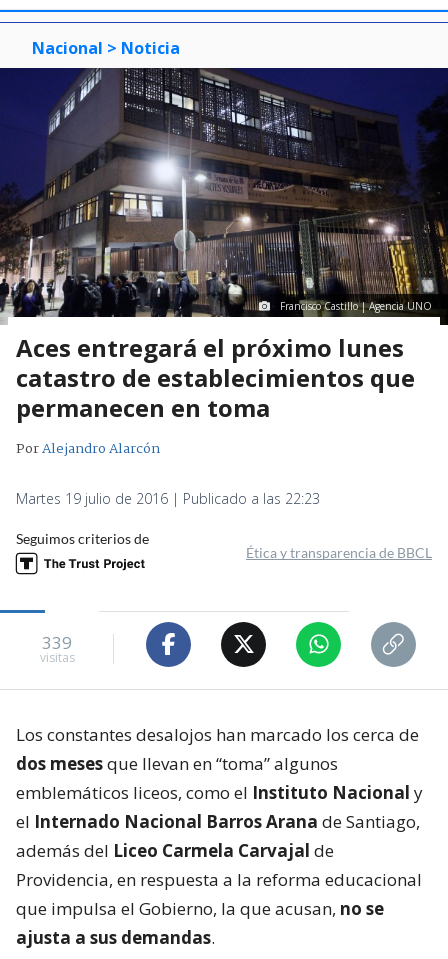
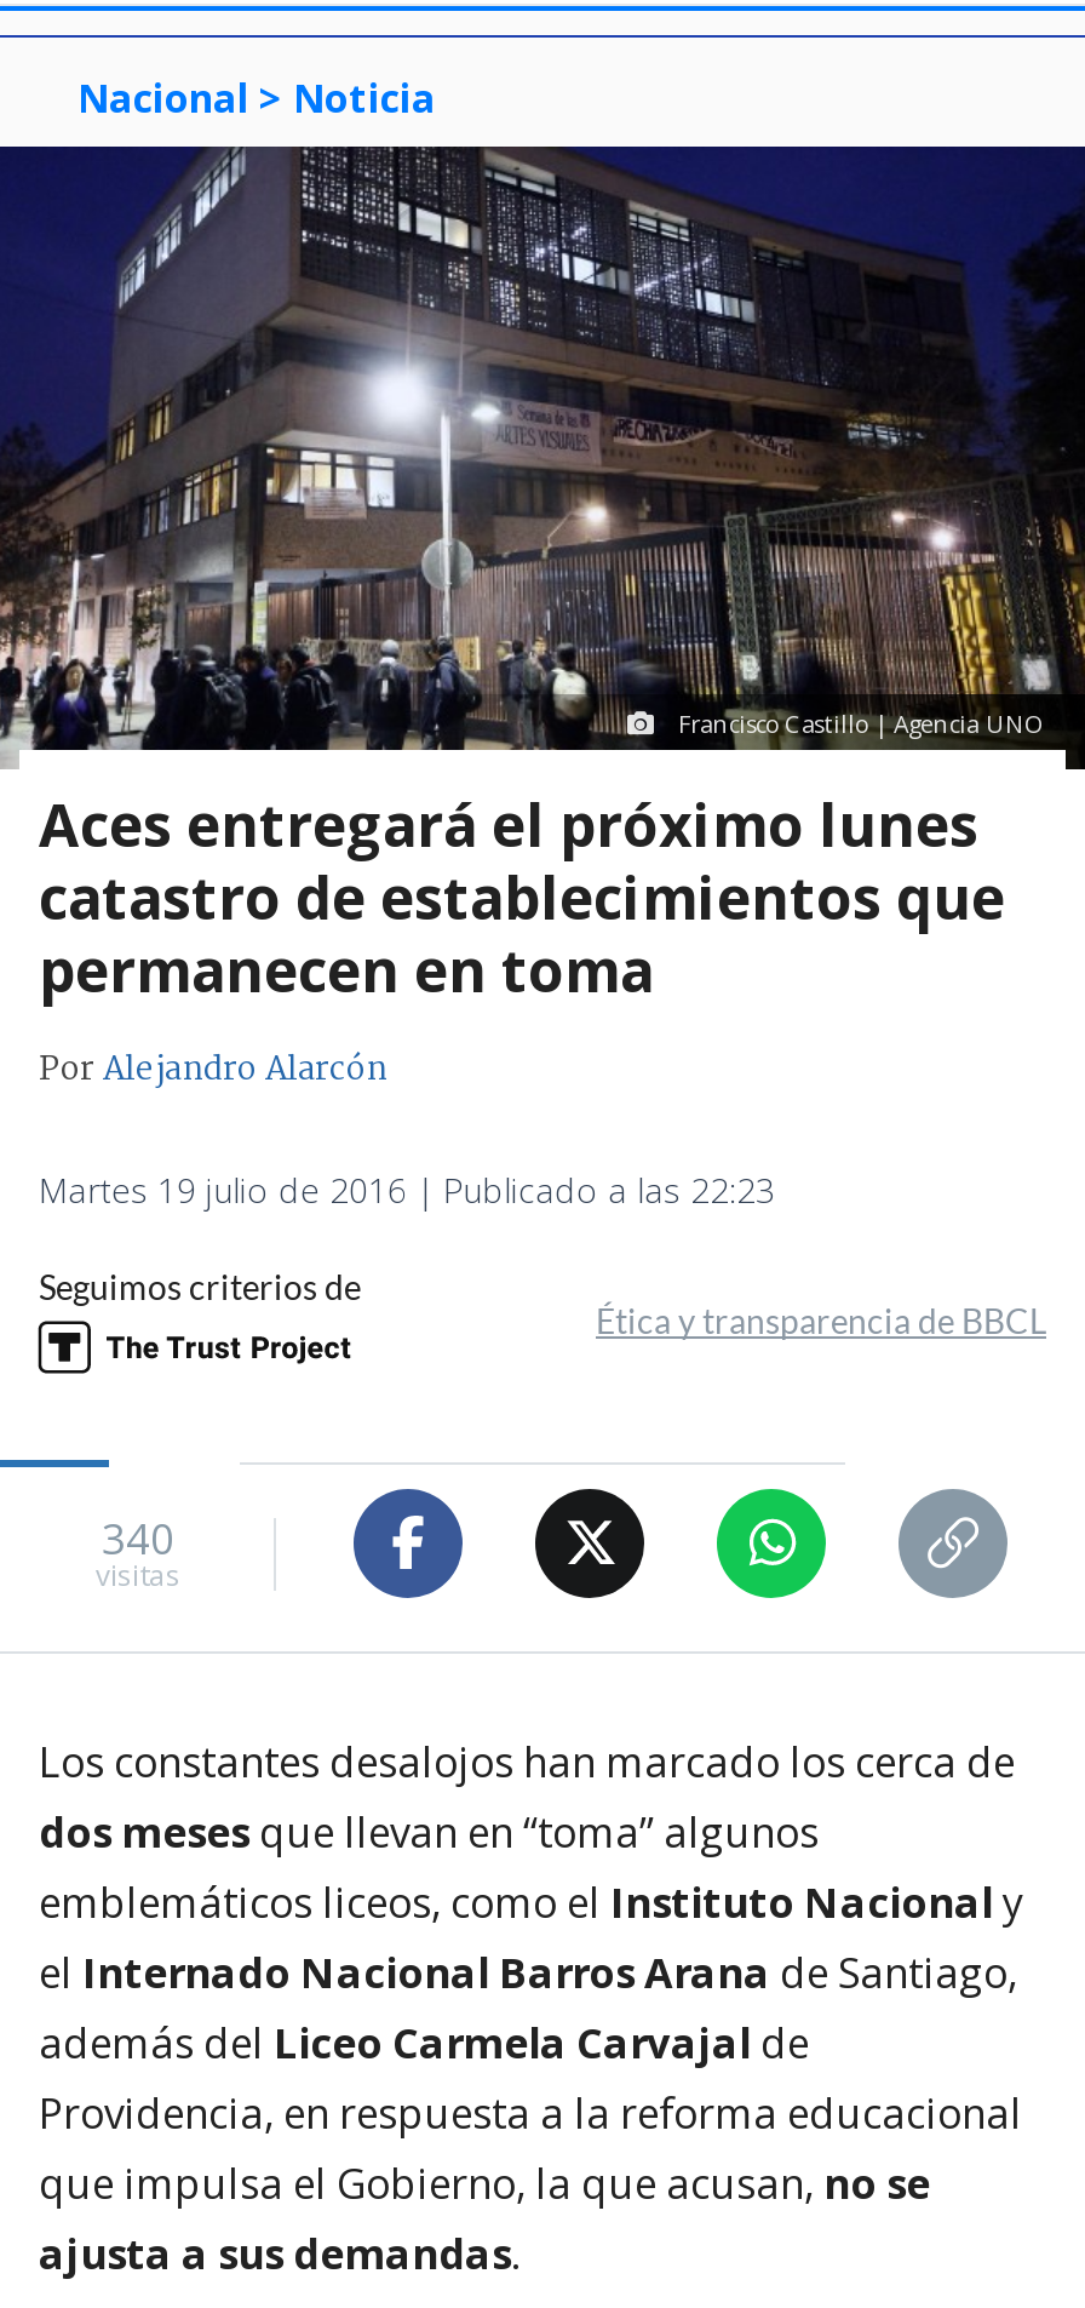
[42,631,72,654] 339 -> [102,1512,174,1567] 340

